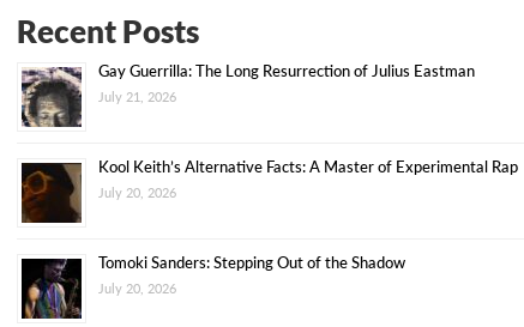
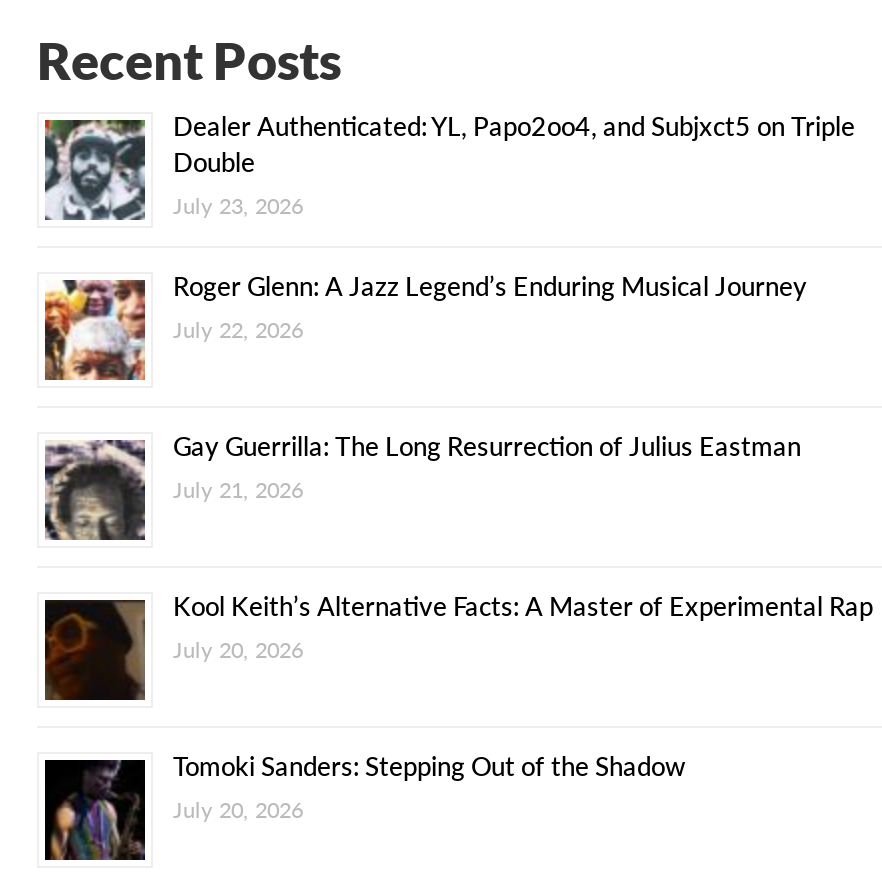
none -> [43,279,147,381] [image]
none -> [45,110,855,342] [image] | Dealer Authenticated: YL, Papo2oo4, and Subjxct5 on Triple | Double | July 23, 2026 | Roger Glenn: A Jazz Legend’s Enduring Musical Journey | July 22, 2026

